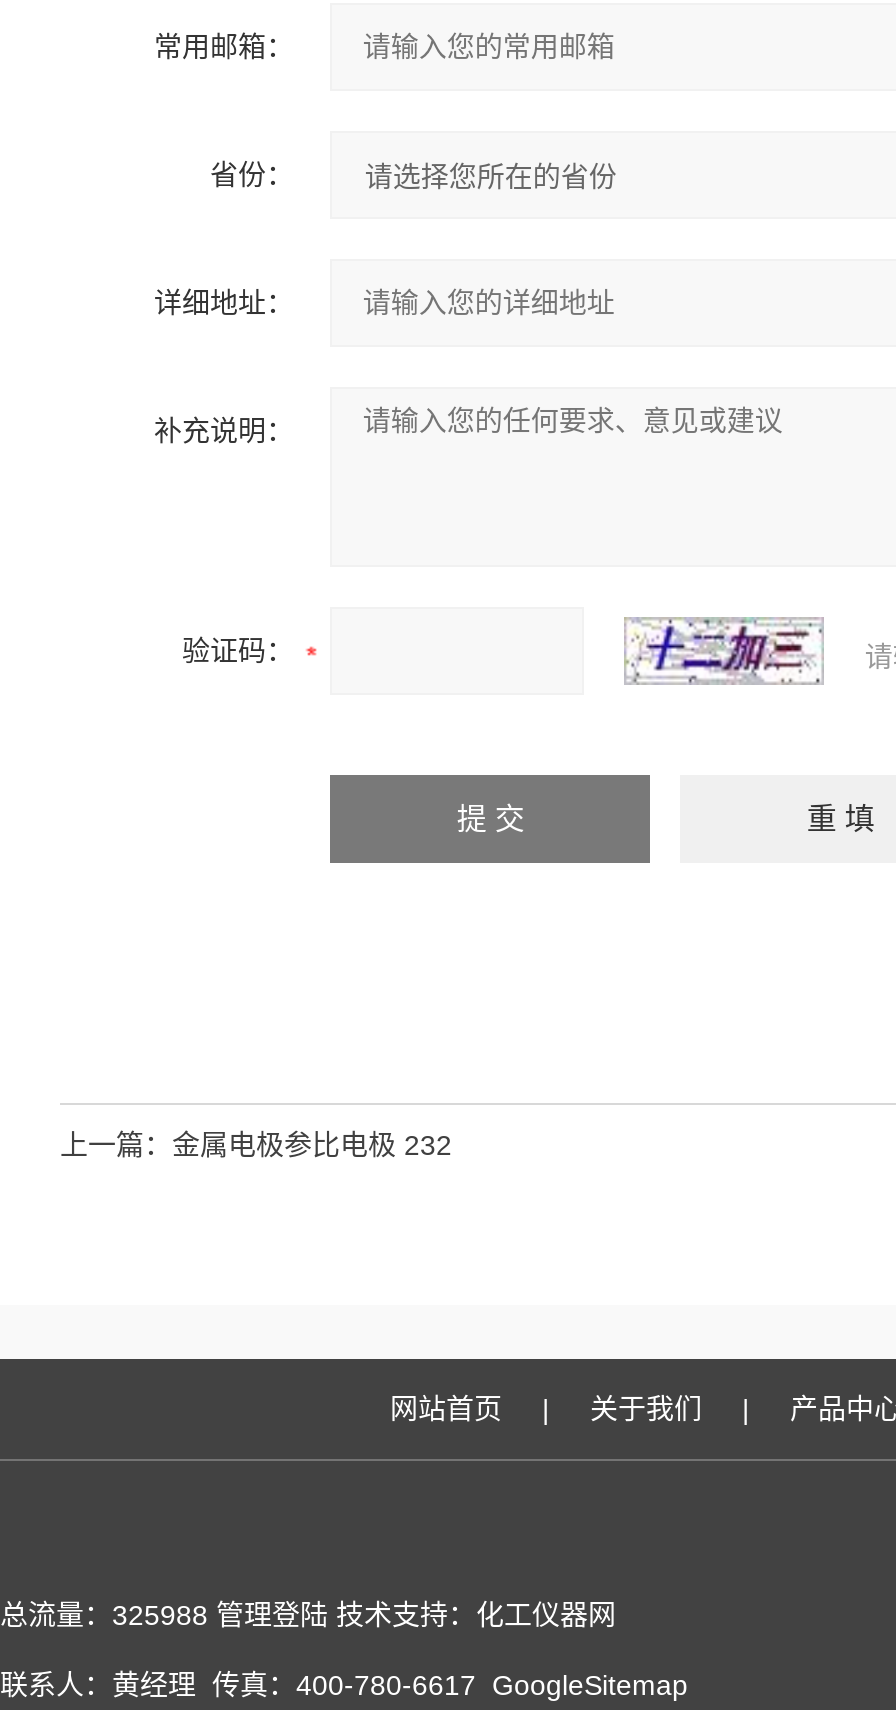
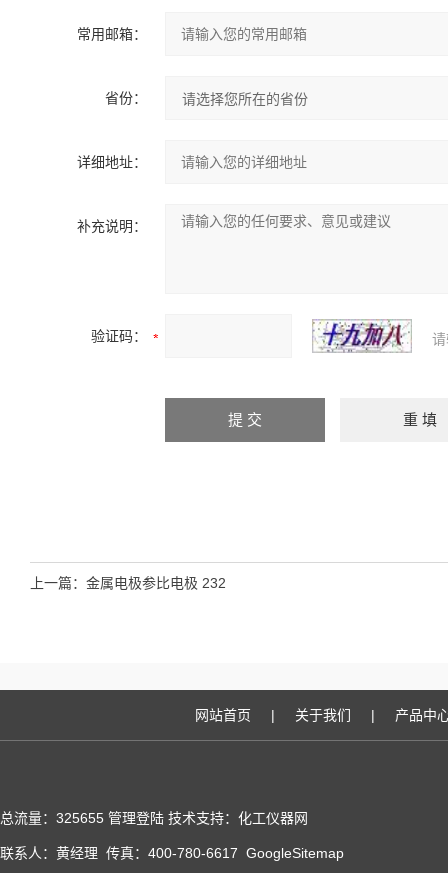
[668,617,822,683] [image] -> [312,320,409,352] [image]
[0,1599,616,1631] 总流量：325988管理登陆技术支持：化工仪器网 -> [0,810,308,826] 总流量：325655管理登陆技术支持：化工仪器网

